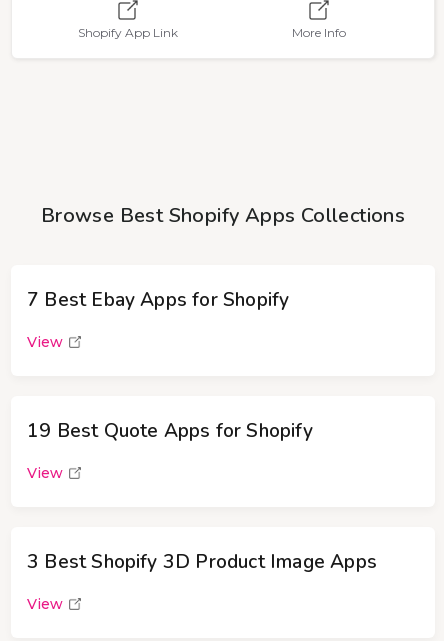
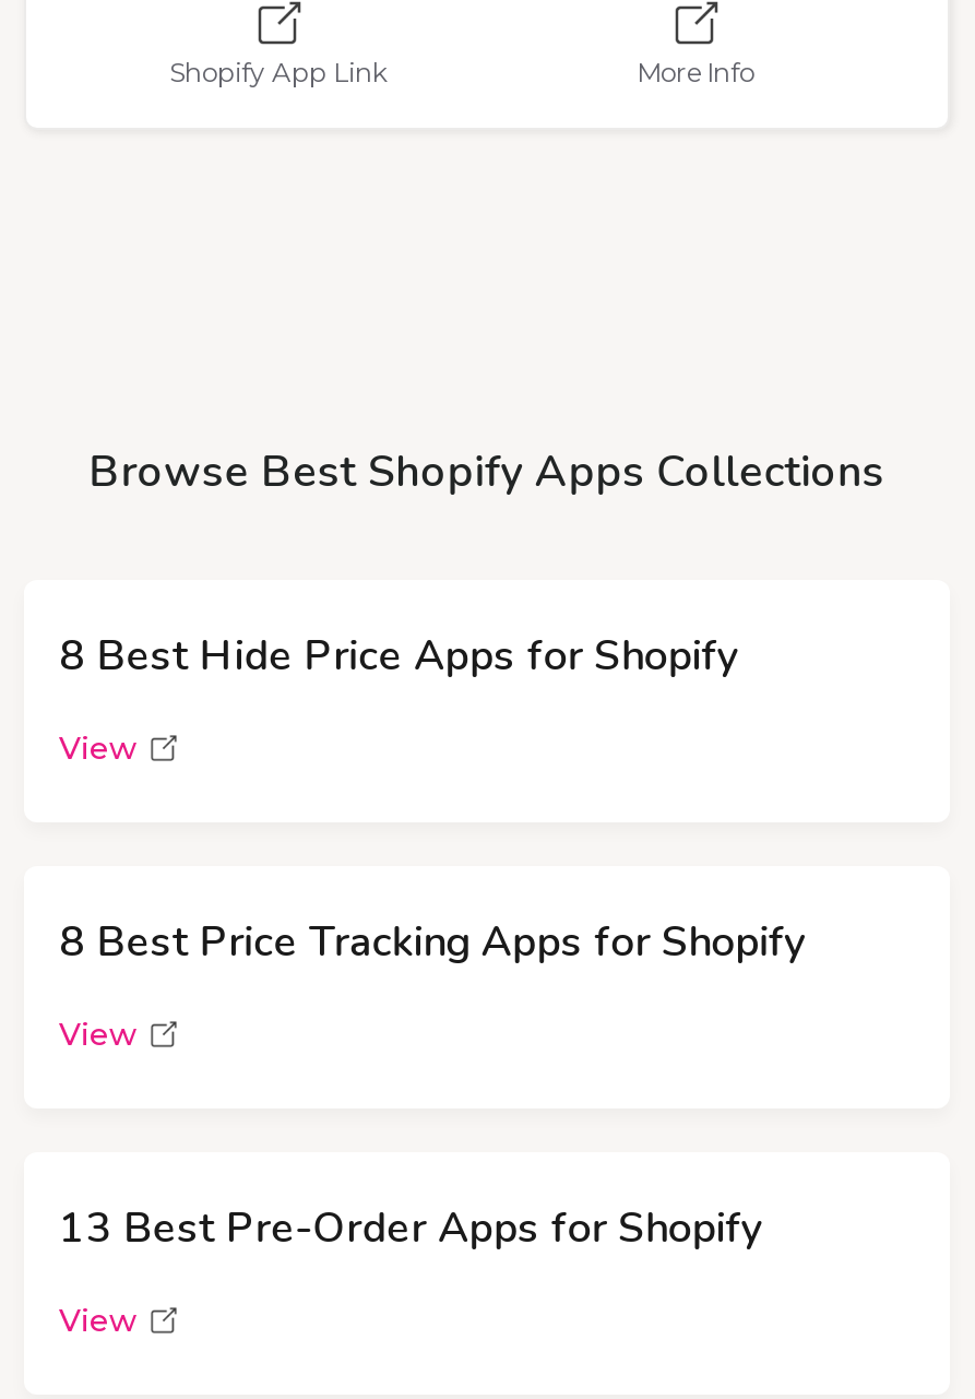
[27,287,289,313] 7 Best Ebay Apps for Shopify -> [59,628,739,684] 8 Best Hide Price Apps for Shopify
[27,418,313,444] 19 Best Quote Apps for Shopify -> [59,914,806,970] 8 Best Price Tracking Apps for Shopify
[27,549,377,575] 3 Best Shopify 3D Product Image Apps -> [59,1200,763,1257] 13 Best Pre-Order Apps for Shopify

